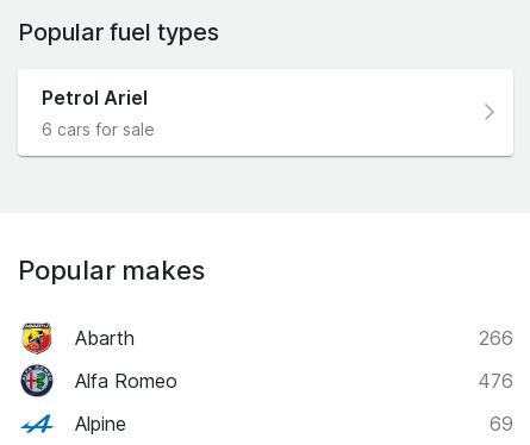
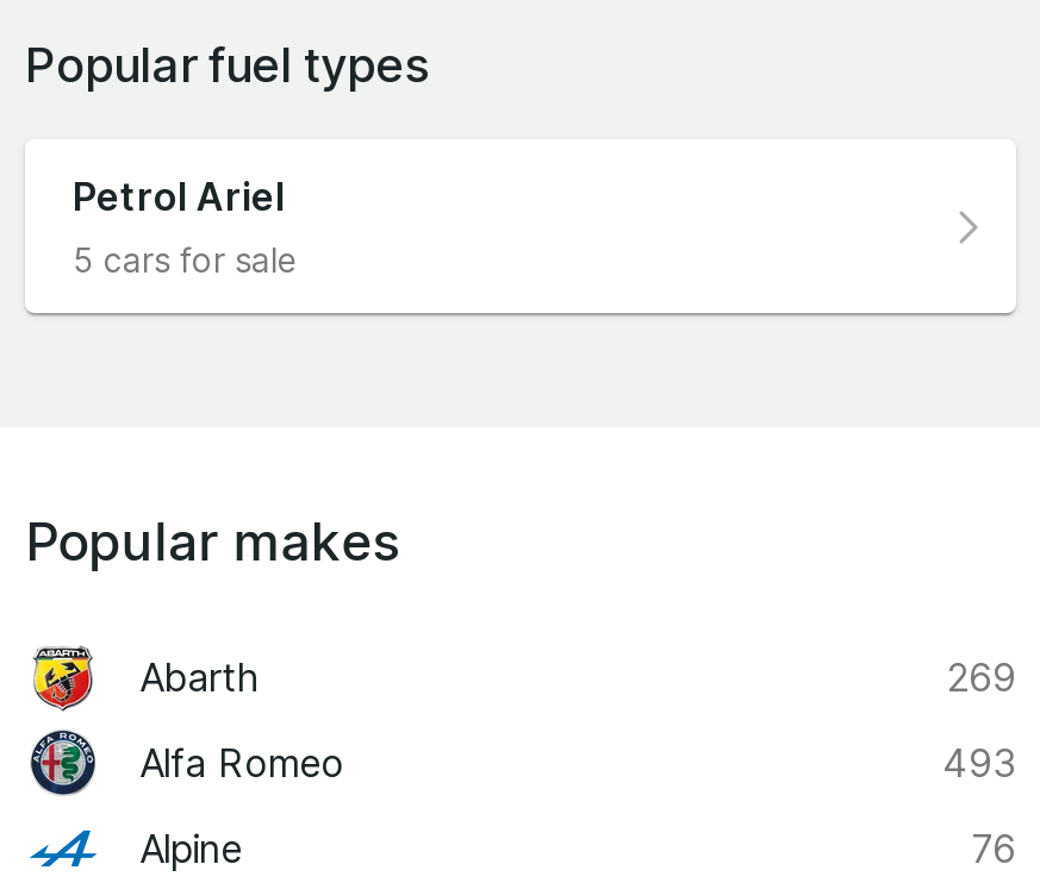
[42,118,155,139] 6 cars for sale -> [73,239,299,280] 5 cars for sale
[479,325,513,349] 266 -> [947,653,1016,701] 269
[478,368,513,392] 476 -> [942,739,1016,787] 493
[490,411,513,435] 69 -> [971,825,1016,872] 76

